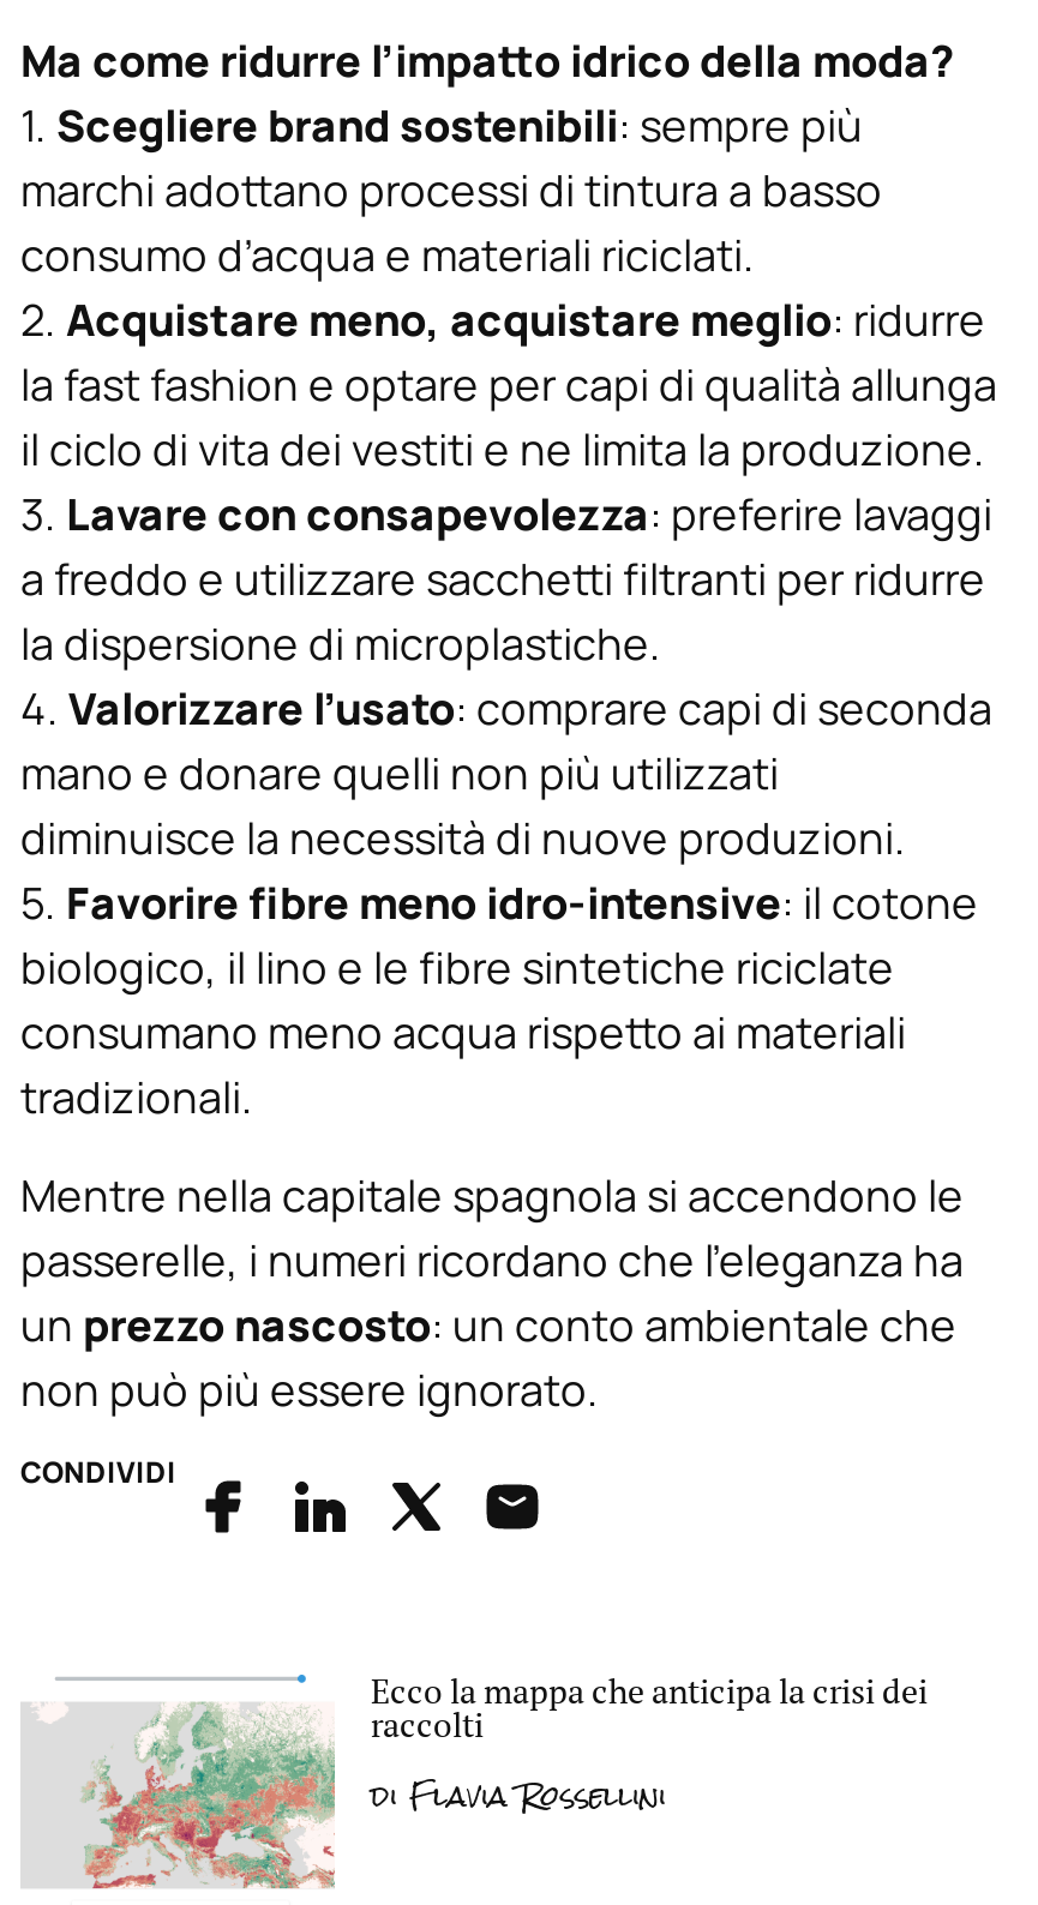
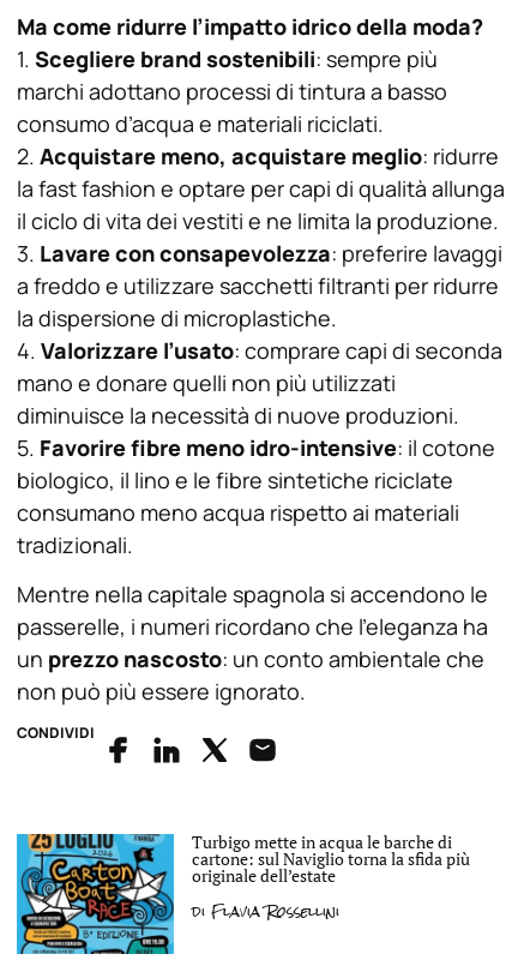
[20,1667,928,1891] [image] | Ecco la mappa che anticipa la crisi dei | raccolti -> [16,830,470,958] [image] | Turbigo mette in acqua le barche di | cartone: sul Naviglio torna la sfida più | originale dell’estate

